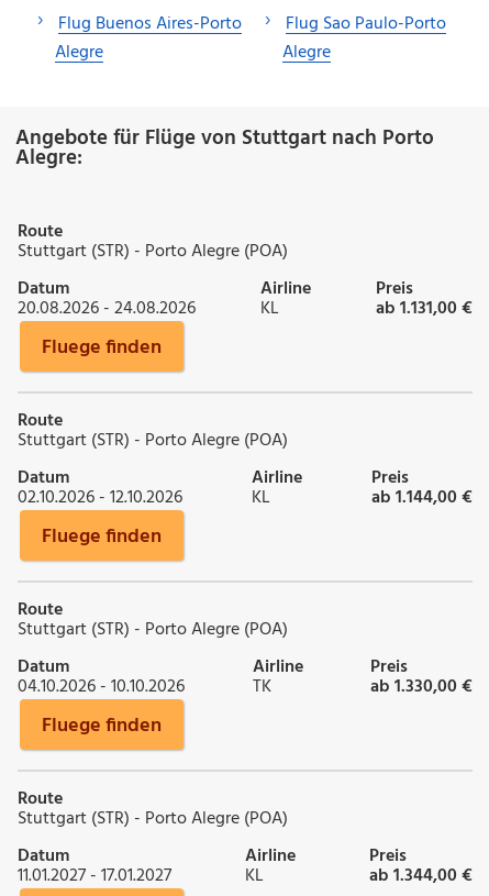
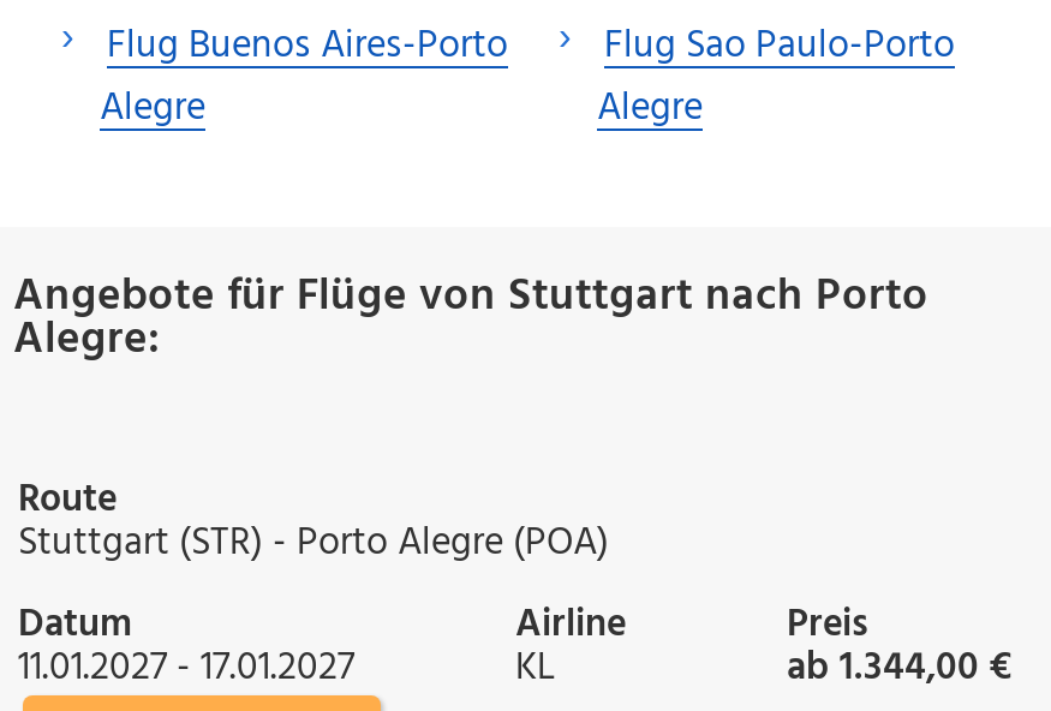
[18,275,473,512] Preis | ab 1.131,00 € | Fluege finden | Route | Stuttgart (STR) - Porto Alegre (POA) | Datum | 02.10.2026 - 12.10.2026 -> none
[260,275,311,323] Airline | KL -> none
[18,295,196,323] 20.08.2026 - 24.08.2026 -> none
[18,464,473,701] Preis | ab 1.144,00 € | Fluege finden | Route | Stuttgart (STR) - Porto Alegre (POA) | Datum | 04.10.2026 - 10.10.2026 -> none
[252,464,302,512] Airline | KL -> none
[18,653,473,871] Preis | ab 1.330,00 € | Fluege finden | Route | Stuttgart (STR) - Porto Alegre (POA) | Datum -> none
[252,653,303,701] Airline | TK -> none

